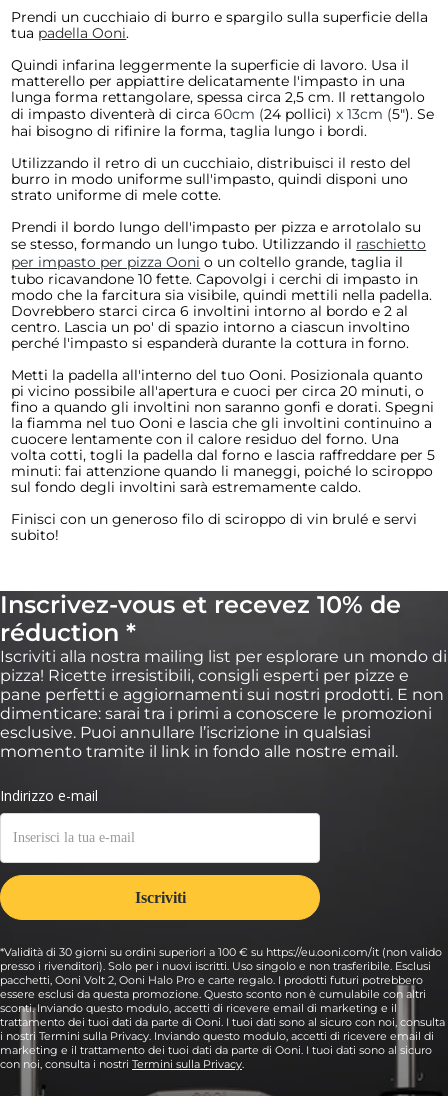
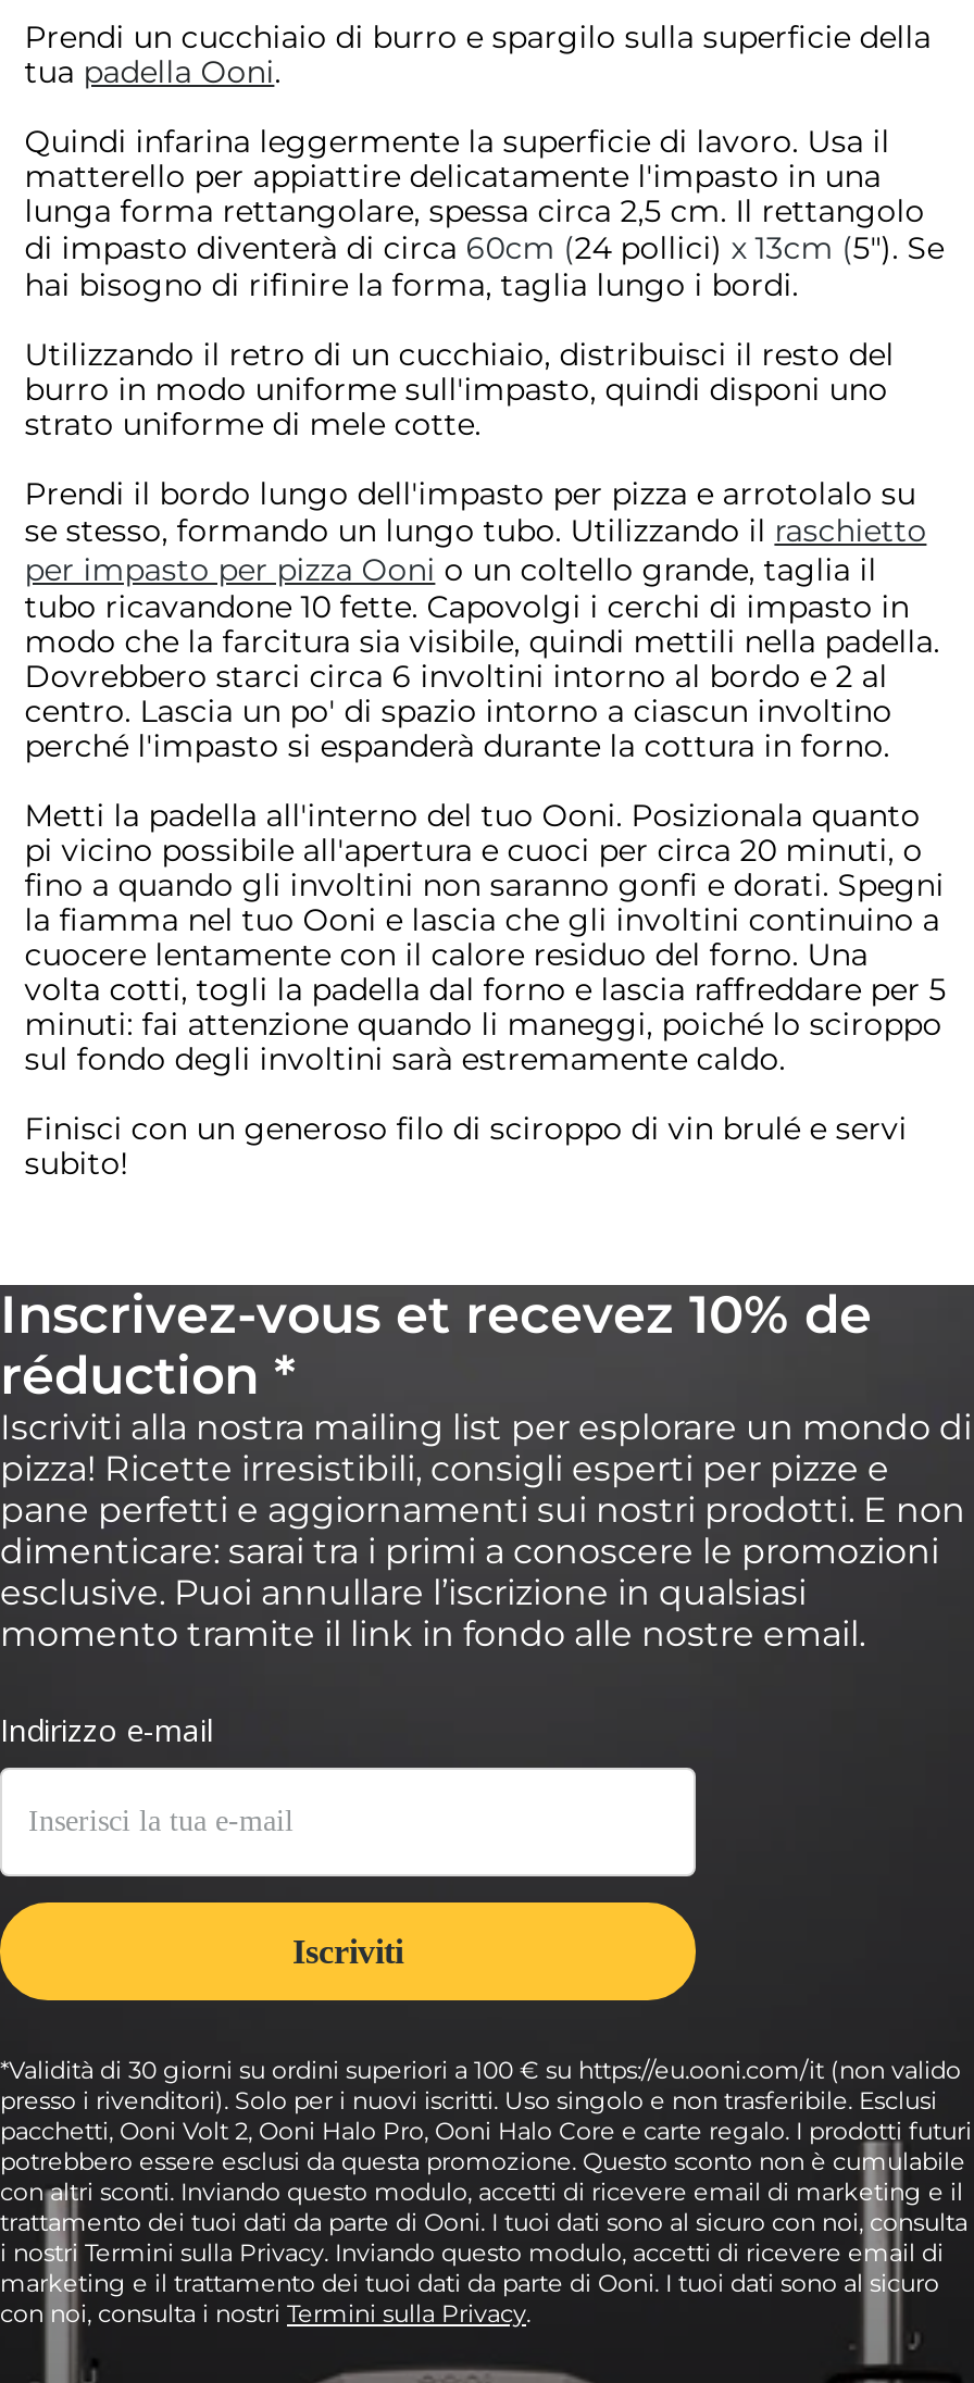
[0,973,426,1015] pacchetti, Ooni Volt 2, Ooni Halo Pro e carte regalo. I prodotti futuri potrebbero | essere esclusi da questa promozione. Questo sconto non è cumulabile con altri | sconti. Inviando questo modulo, accetti di ricevere email di marketing e il -> [0,2116,972,2207] pacchetti, Ooni Volt 2, Ooni Halo Pro, Ooni Halo Core e carte regalo. I prodotti futuri | potrebbero essere esclusi da questa promozione. Questo sconto non è cumulabile | con altri sconti. Inviando questo modulo, accetti di ricevere email di marketing e il

